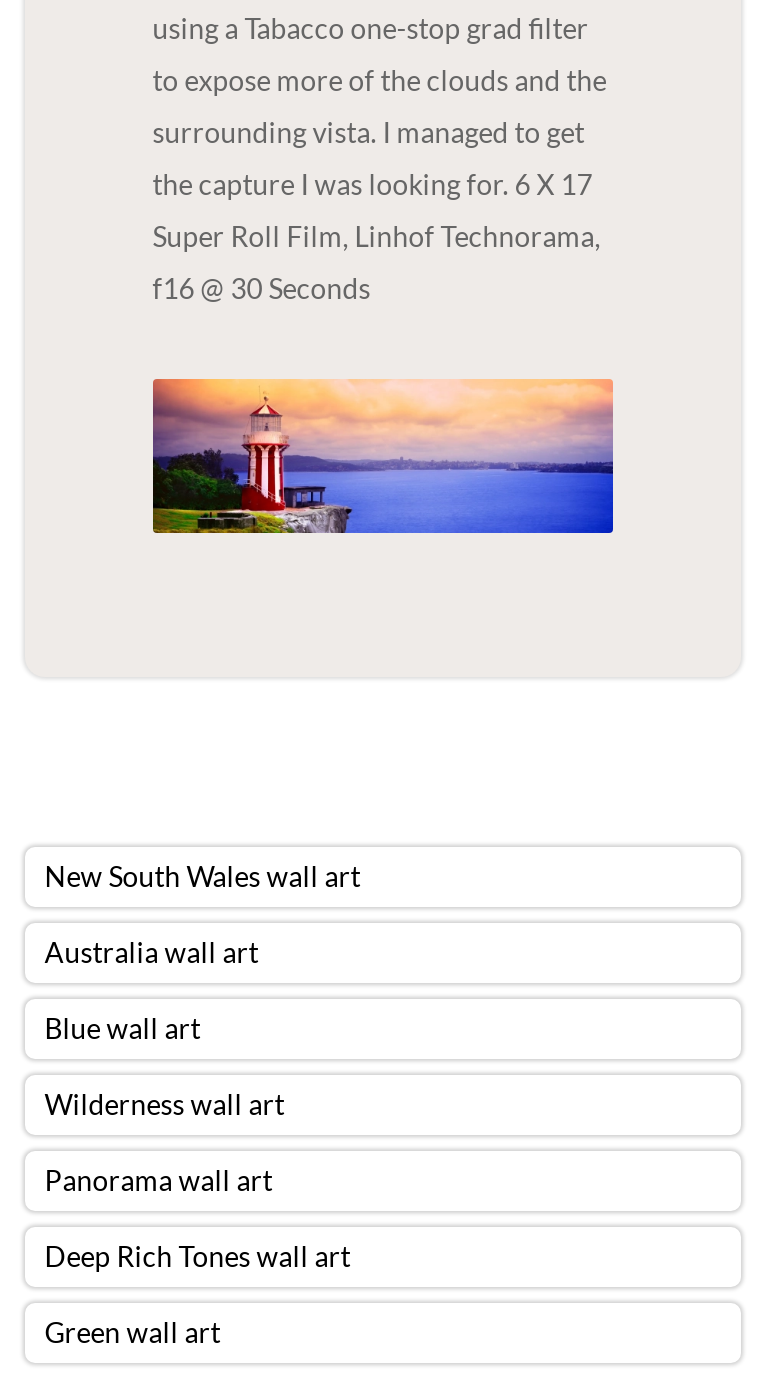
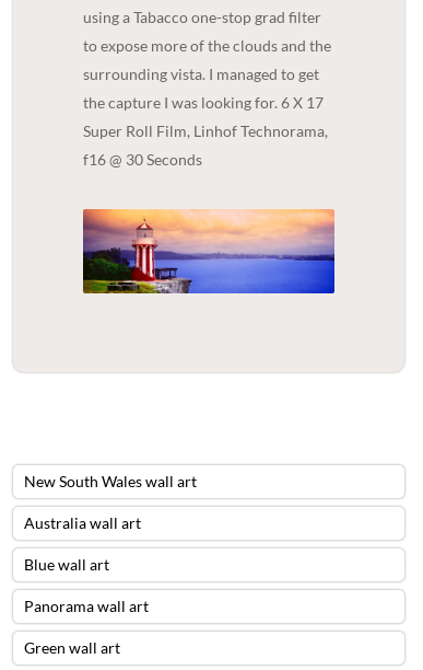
[45,1087,285,1121] Wilderness wall art -> none
[45,1239,351,1273] Deep Rich Tones wall art -> none

